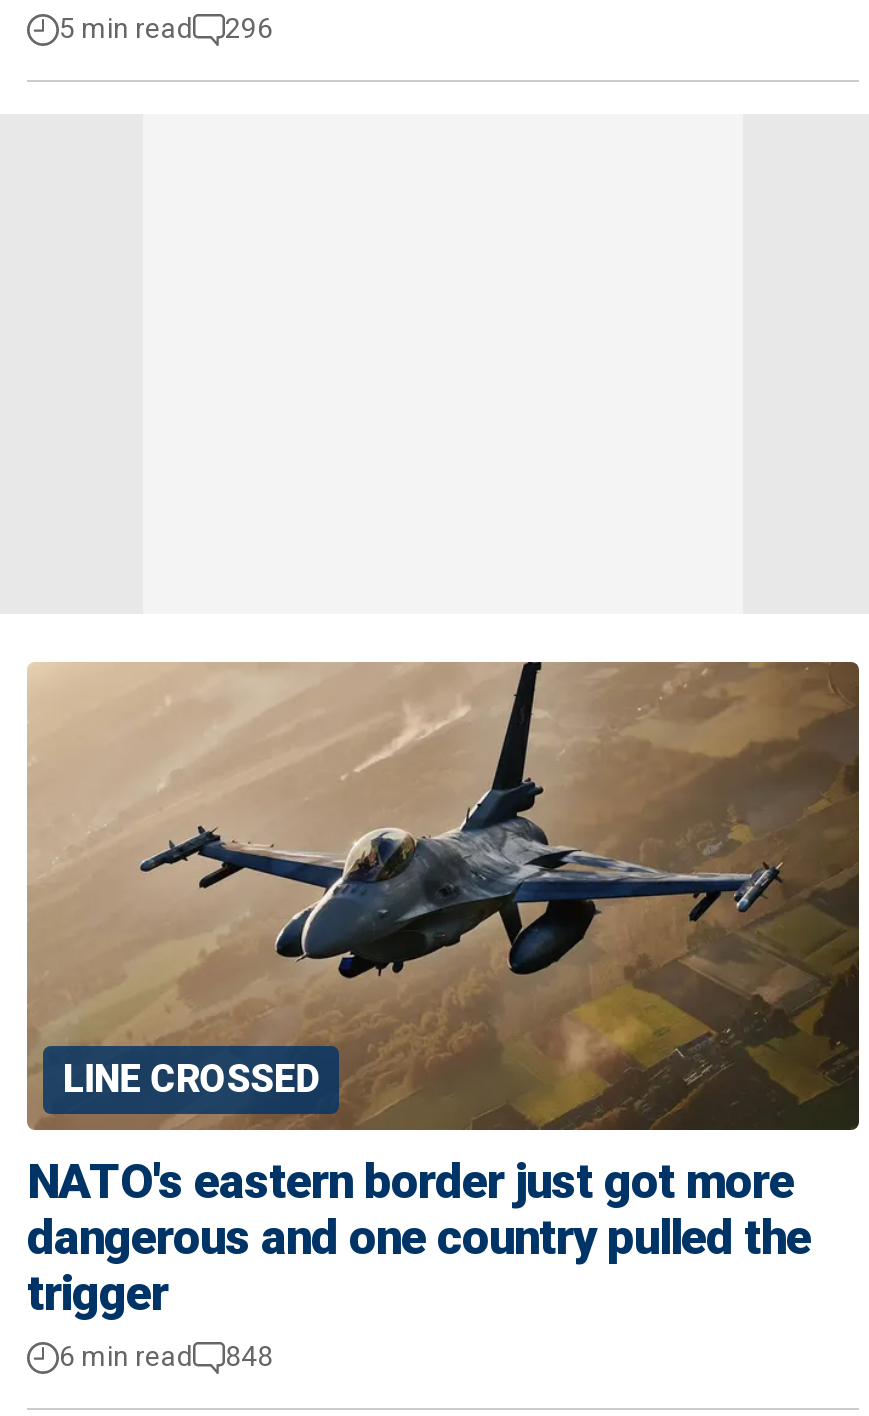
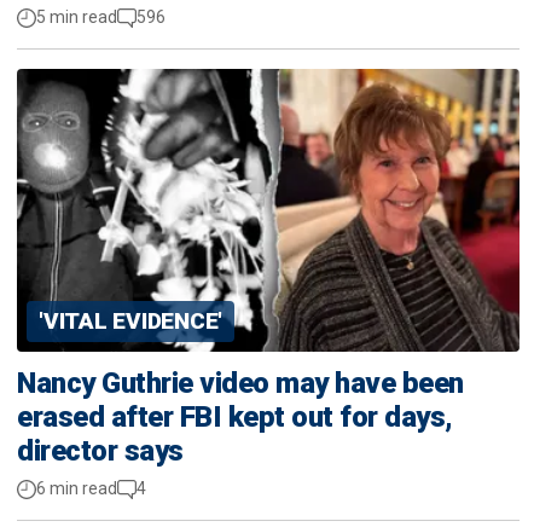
[59,12,273,44] 5 min read 296 -> [36,7,166,27] 5 min read 596
[25,662,861,1132] [image] | LINE CROSSED -> [16,68,521,353] [image] | 'VITAL EVIDENCE'
[27,1154,811,1322] NATO's eastern border just got more | dangerous and one country pulled the | trigger -> [17,366,463,468] Nancy Guthrie video may have been | erased after FBI kept out for days, | director says
[59,1340,273,1372] 6 min read 848 -> [36,479,146,498] 6 min read 4

